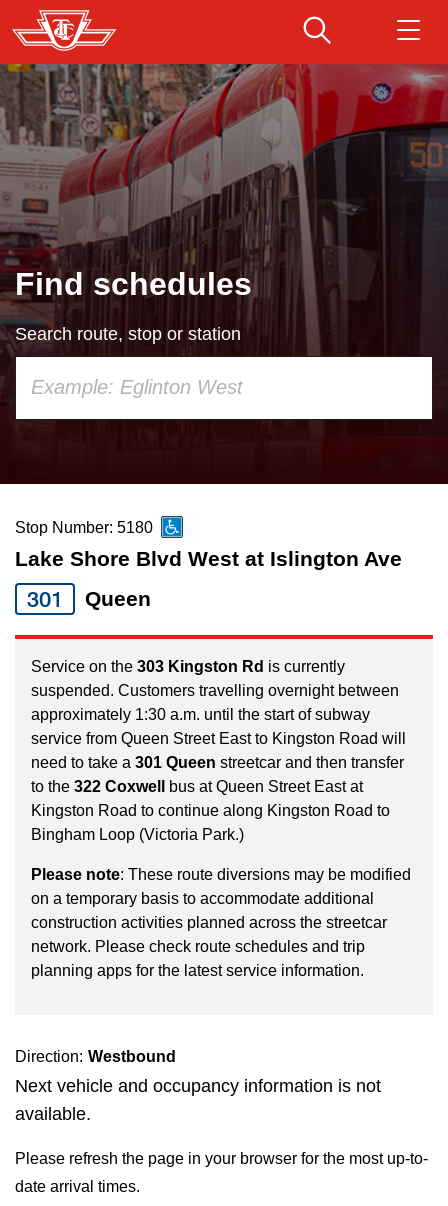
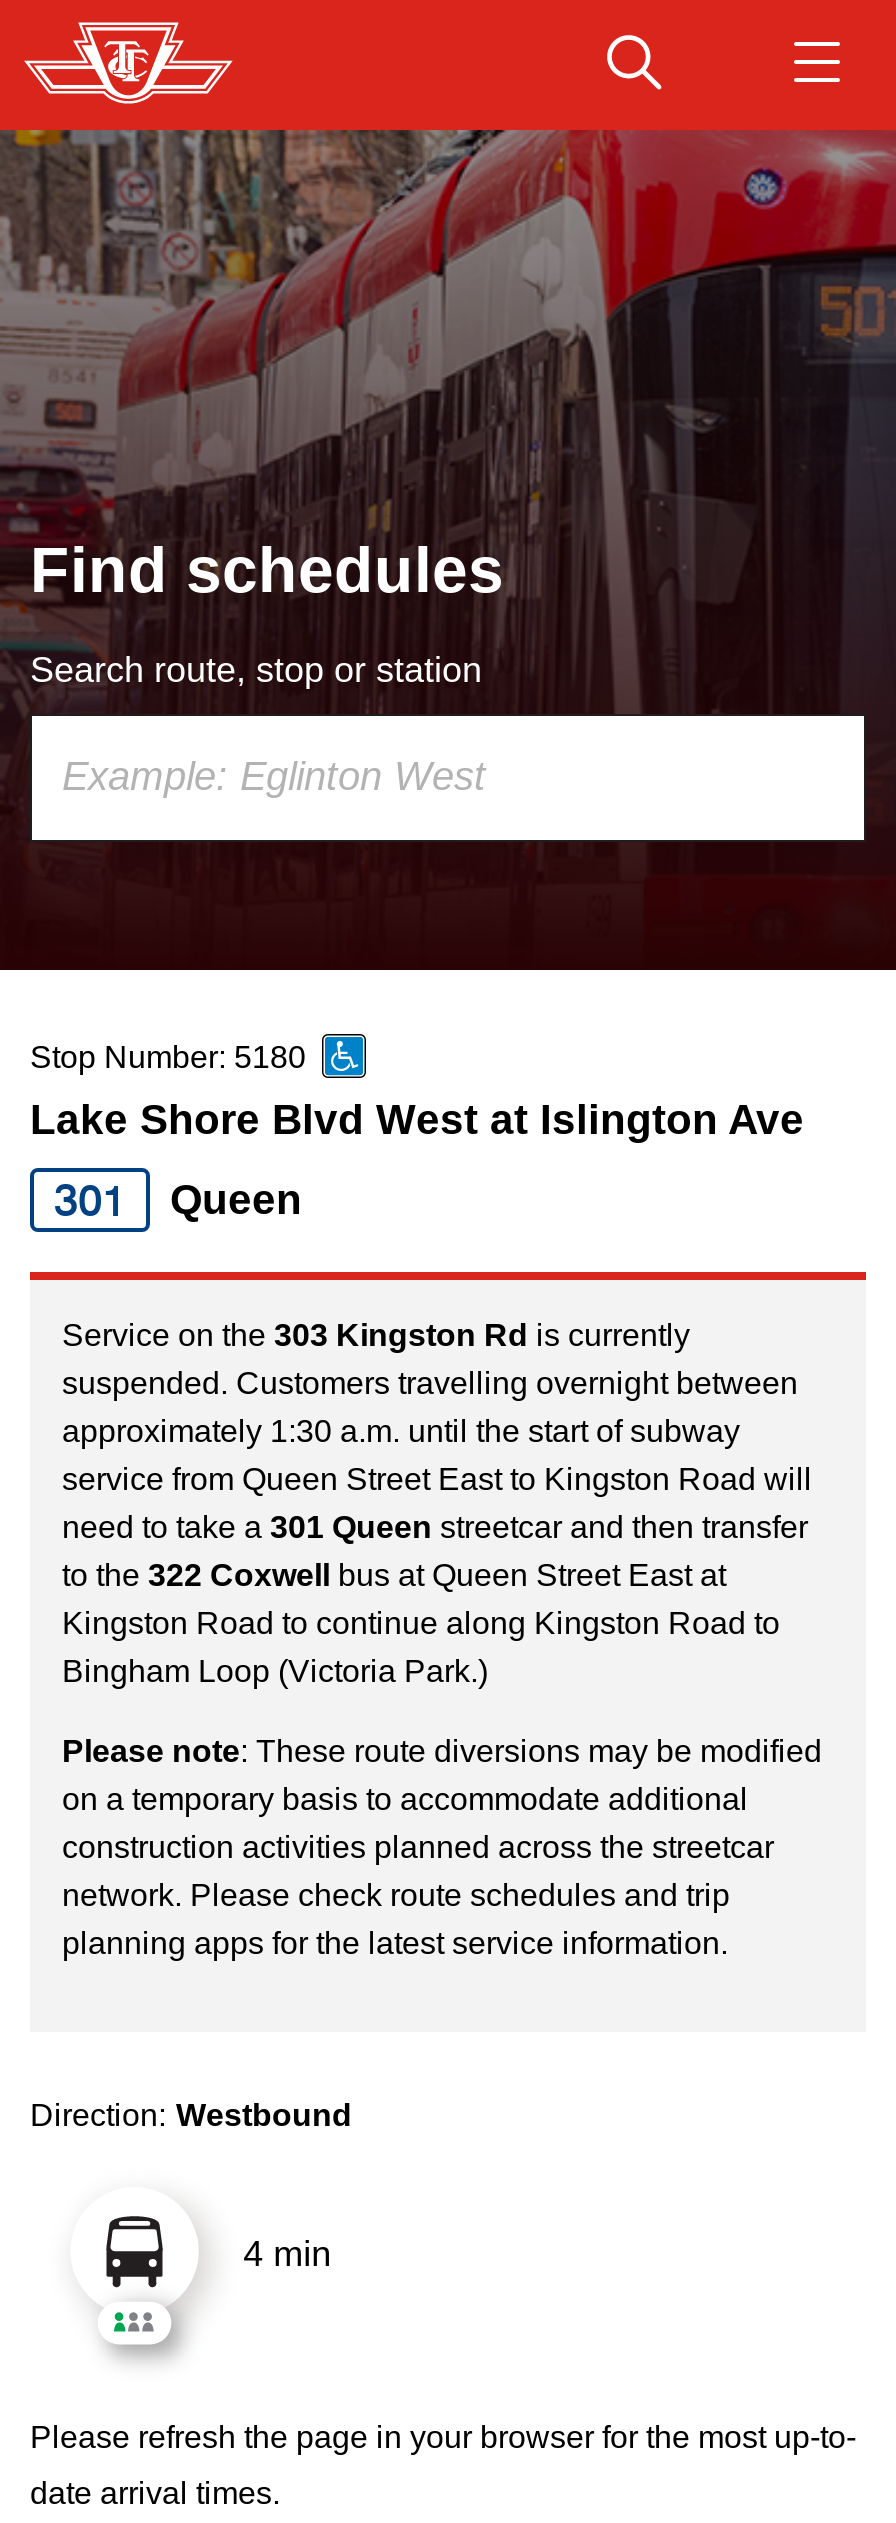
[15,1076,381,1124] Next vehicle and occupancy information is not | available. -> [243,2234,331,2274] 4 min

